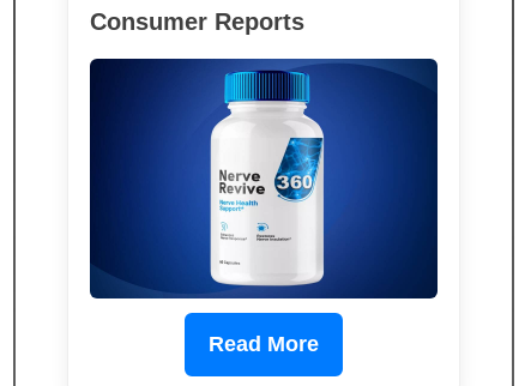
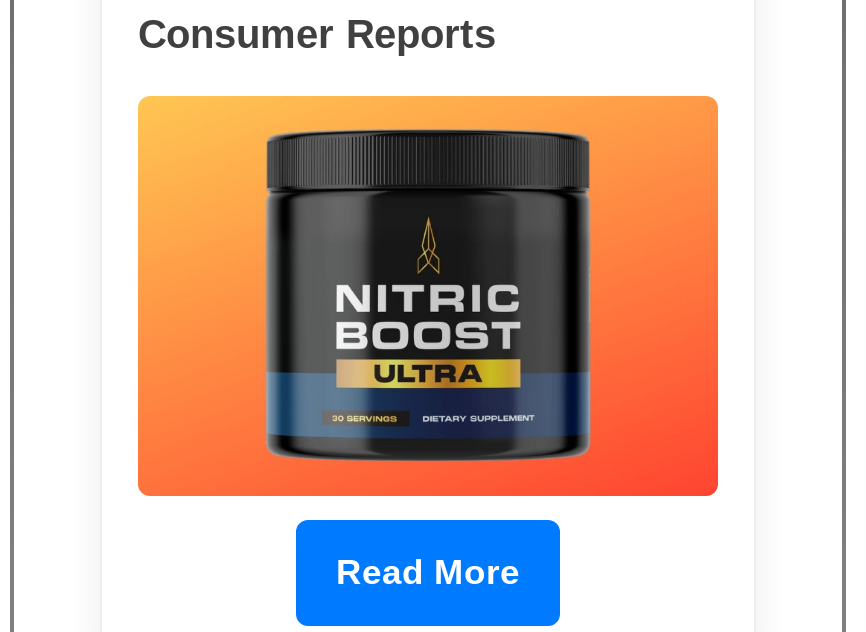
[89,58,439,300] [image] -> [136,95,720,497] [image]

